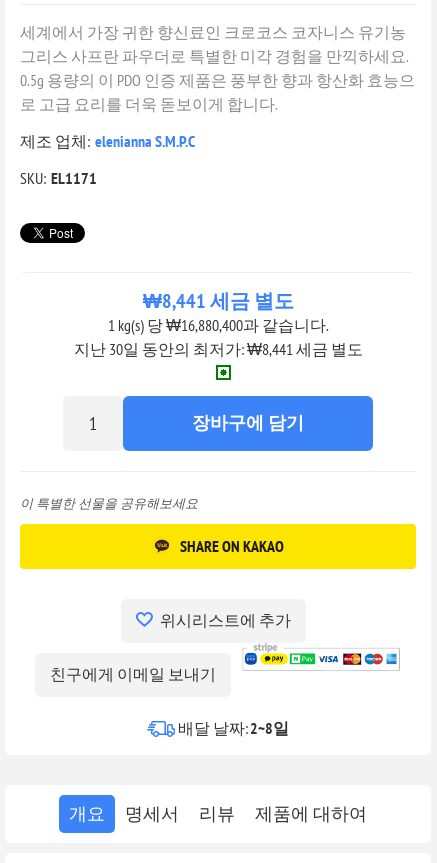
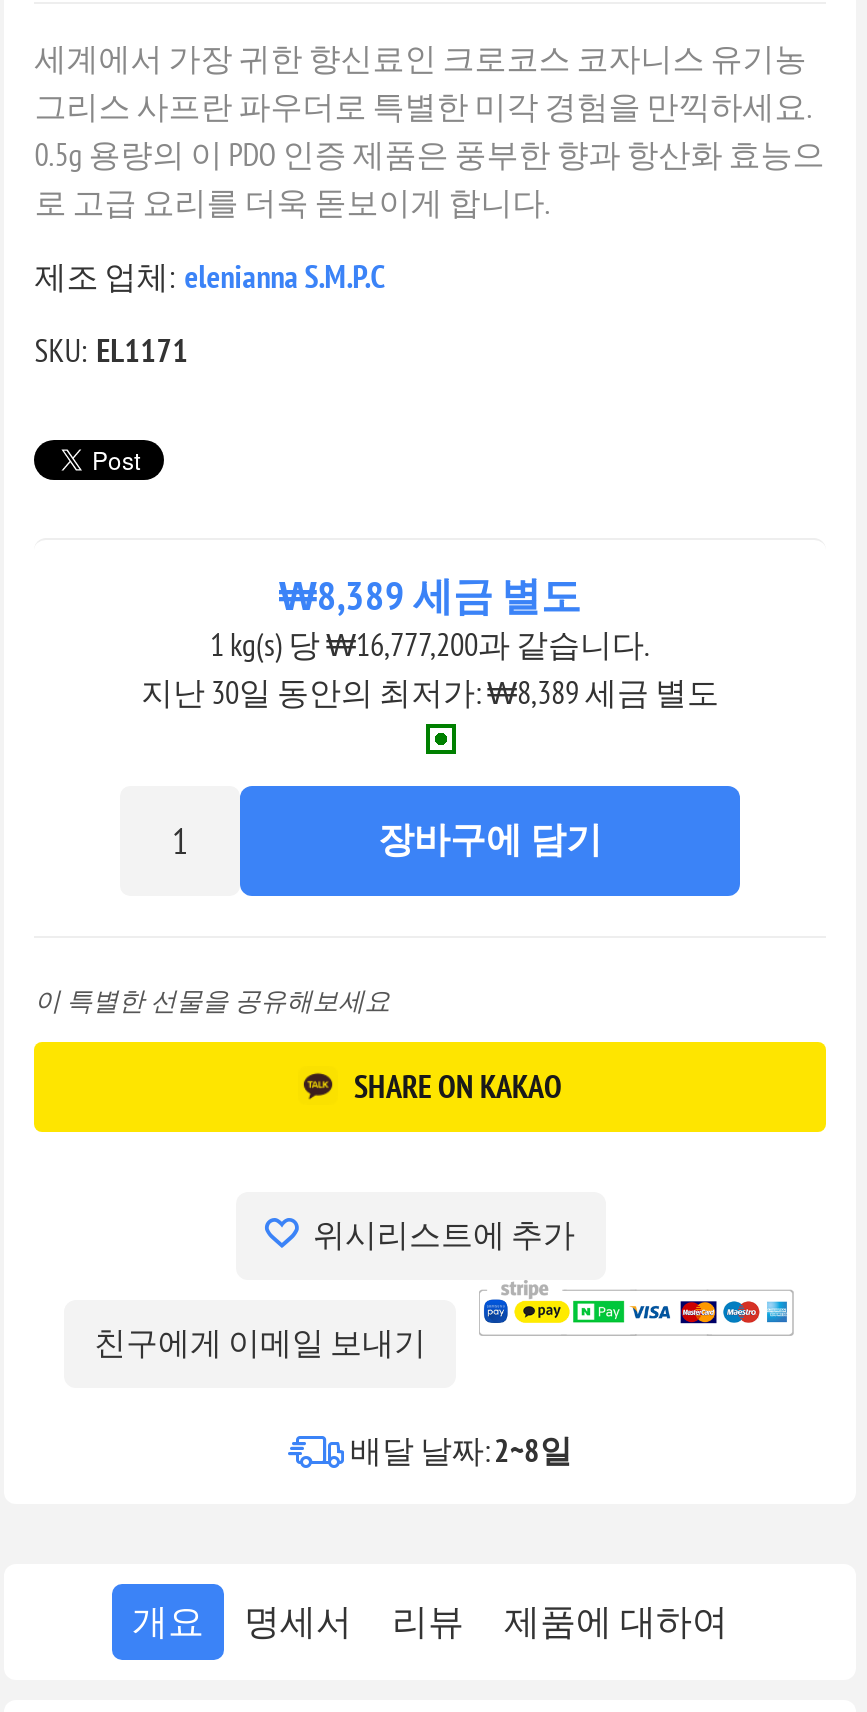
[142,288,293,314] ₩8,441 세금 별도 -> [279,569,581,621] ₩8,389 세금 별도
[107,315,328,335] 1 kg(s) 당 ₩16,880,400과 같습니다. -> [210,623,650,663] 1 kg(s) 당 ₩16,777,200과 같습니다.
[73,339,362,359] 지난 30일 동안의 최저가: ₩8,441 세금 별도 -> [141,671,719,711] 지난 30일 동안의 최저가: ₩8,389 세금 별도

